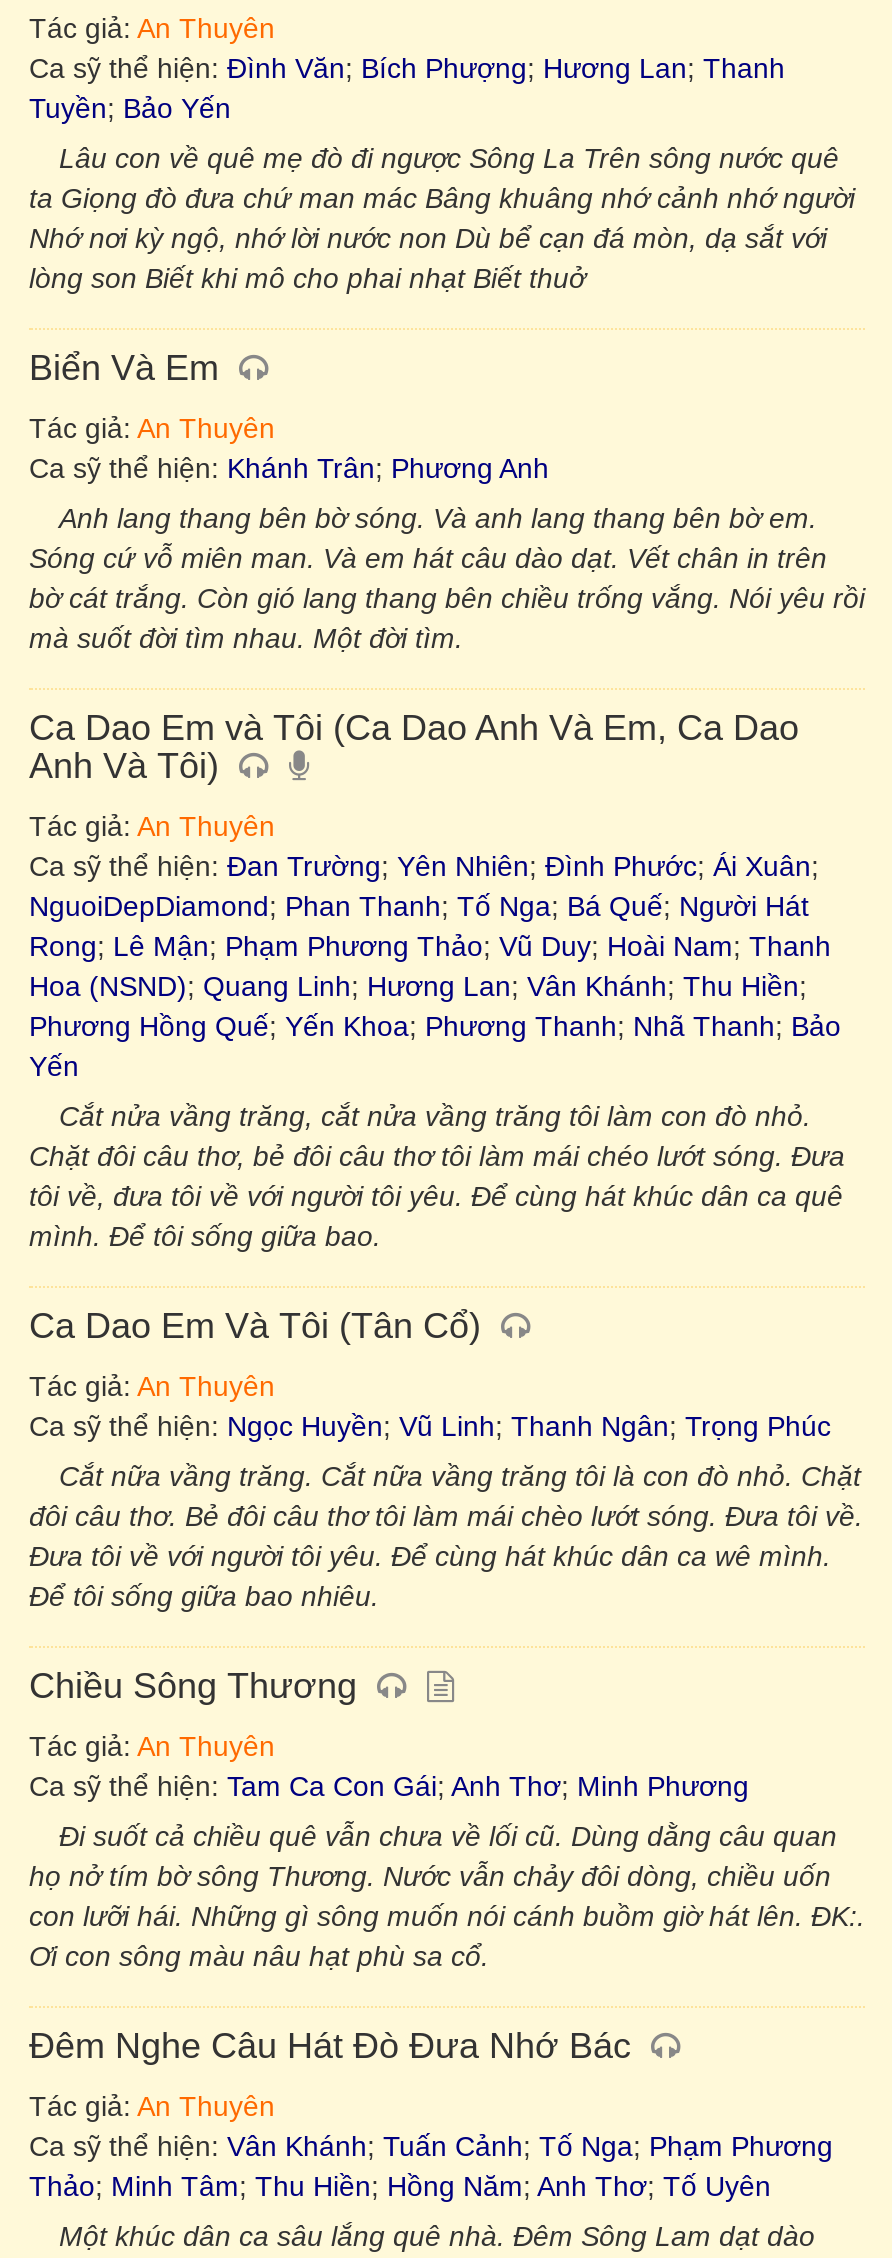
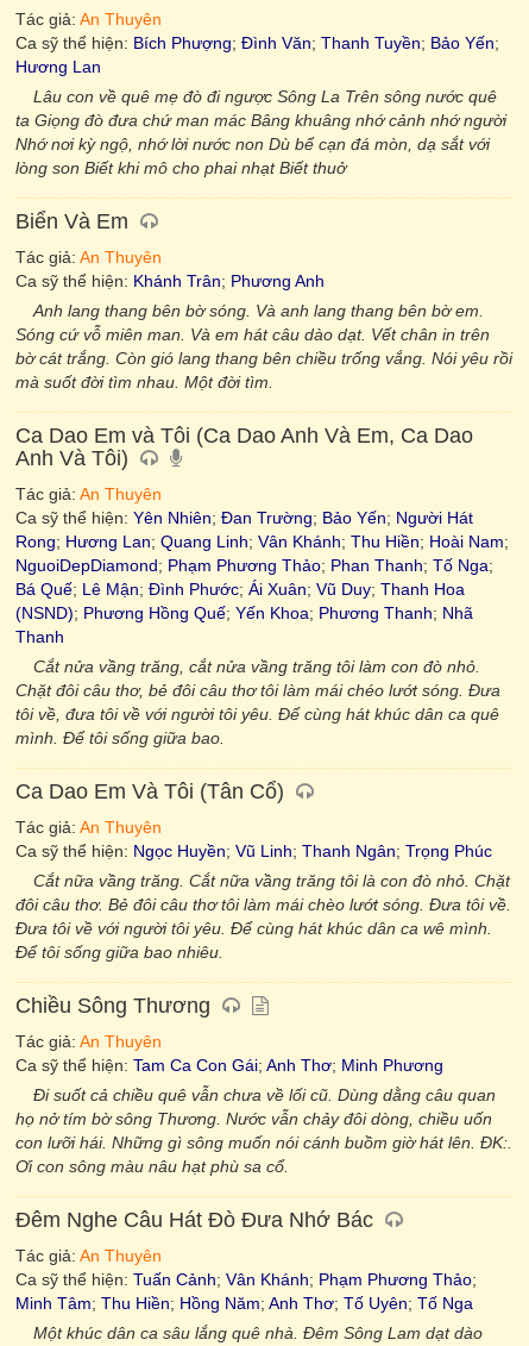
[29,52,785,124] Ca sỹ thể hiện: Đình Văn; Bích Phượng; Hương Lan; Thanh | Tuyền; Bảo Yến -> [15,33,499,76] Ca sỹ thể hiện: Bích Phượng; Đình Văn; Thanh Tuyền; Bảo Yến; | Hương Lan
[29,850,841,1082] Ca sỹ thể hiện: Đan Trường; Yên Nhiên; Đình Phước; Ái Xuân; | NguoiDepDiamond; Phan Thanh; Tố Nga; Bá Quế; Người Hát | Rong; Lê Mận; Phạm Phương Thảo; Vũ Duy; Hoài Nam; Thanh | Hoa (NSND); Quang Linh; Hương Lan; Vân Khánh; Thu Hiền; | Phương Hồng Quế; Yến Khoa; Phương Thanh; Nhã Thanh; Bảo | Yến -> [15,508,509,646] Ca sỹ thể hiện: Yên Nhiên; Đan Trường; Bảo Yến; Người Hát | Rong; Hương Lan; Quang Linh; Vân Khánh; Thu Hiền; Hoài Nam; | NguoiDepDiamond; Phạm Phương Thảo; Phan Thanh; Tố Nga; | Bá Quế; Lê Mận; Đình Phước; Ái Xuân; Vũ Duy; Thanh Hoa | (NSND); Phương Hồng Quế; Yến Khoa; Phương Thanh; Nhã | Thanh
[29,2130,833,2202] Ca sỹ thể hiện: Vân Khánh; Tuấn Cảnh; Tố Nga; Phạm Phương | Thảo; Minh Tâm; Thu Hiền; Hồng Năm; Anh Thơ; Tố Uyên -> [15,1270,477,1313] Ca sỹ thể hiện: Tuấn Cảnh; Vân Khánh; Phạm Phương Thảo; | Minh Tâm; Thu Hiền; Hồng Năm; Anh Thơ; Tố Uyên; Tố Nga

